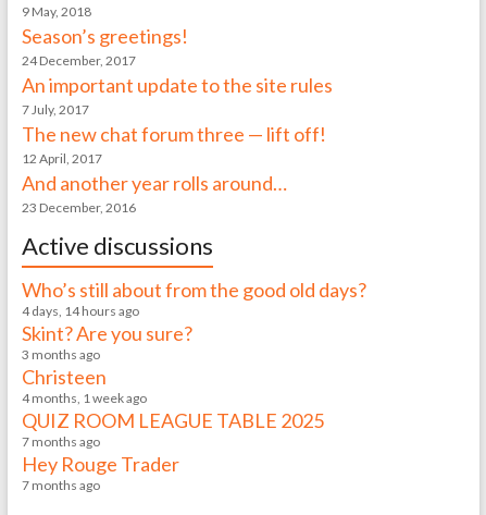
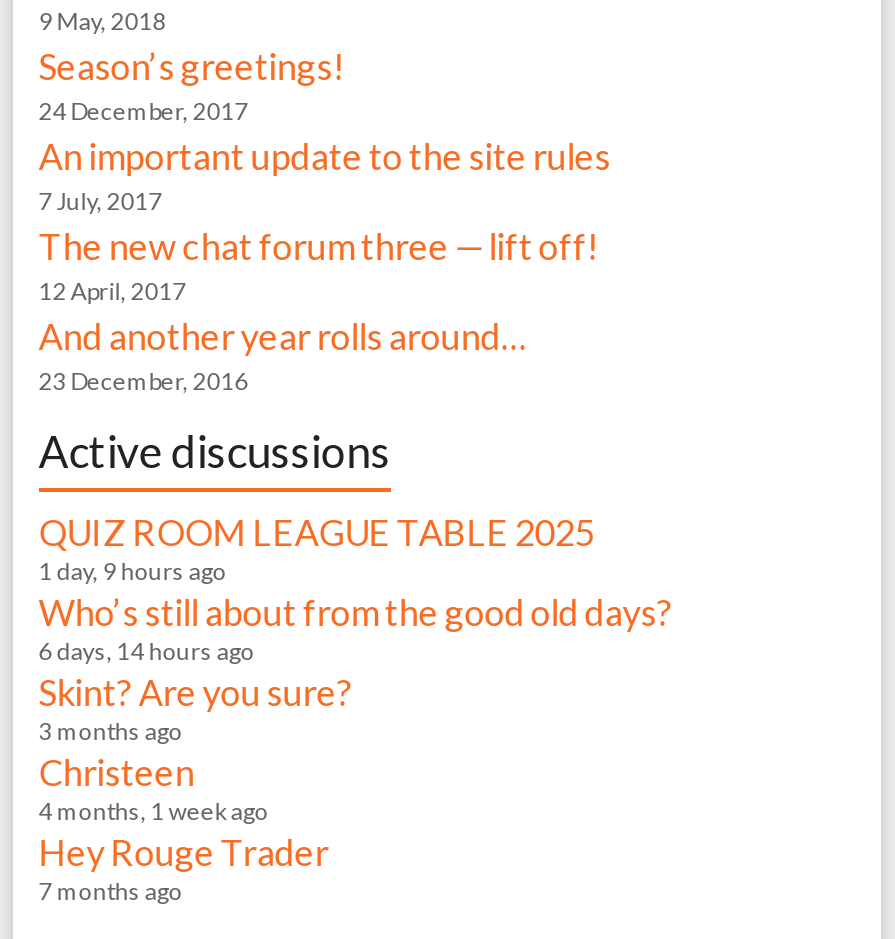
none -> [39,556,227,586] 1 day, 9 hours ago
moved [22,278,366,302] -> [39,590,673,634]: Who’s still about from the good old days?
[22,303,139,319] 4 days, 14 hours ago -> [39,636,255,666] 6 days, 14 hours ago
moved [22,321,192,406] -> [39,670,353,826]: Skint? Are you sure? | 3 months ago | Christeen | 4 months, 1 week ago
moved [22,408,324,432] -> [39,510,595,554]: QUIZ ROOM LEAGUE TABLE 2025
[22,433,100,450] 7 months ago -> none

